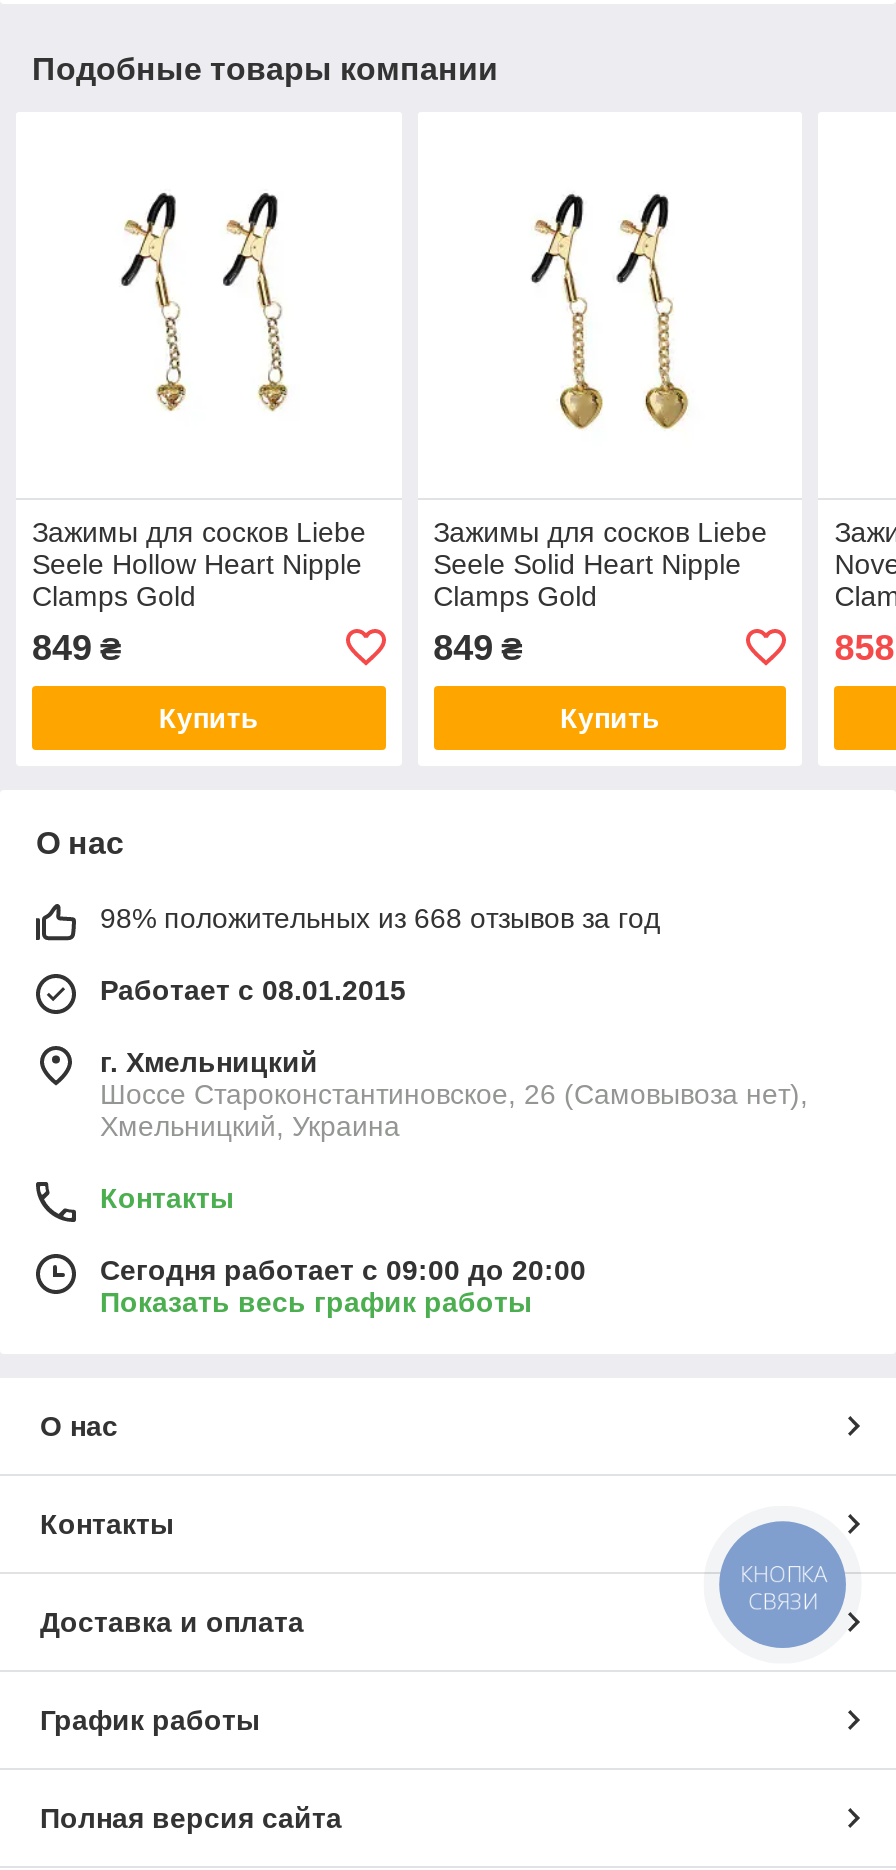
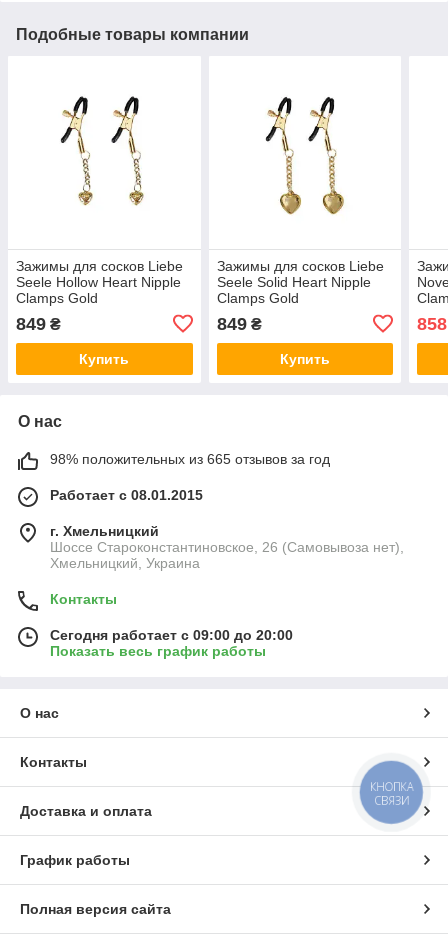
[100,902,660,934] 98% положительных из 668 отзывов за год -> [50,451,330,467] 98% положительных из 665 отзывов за год

